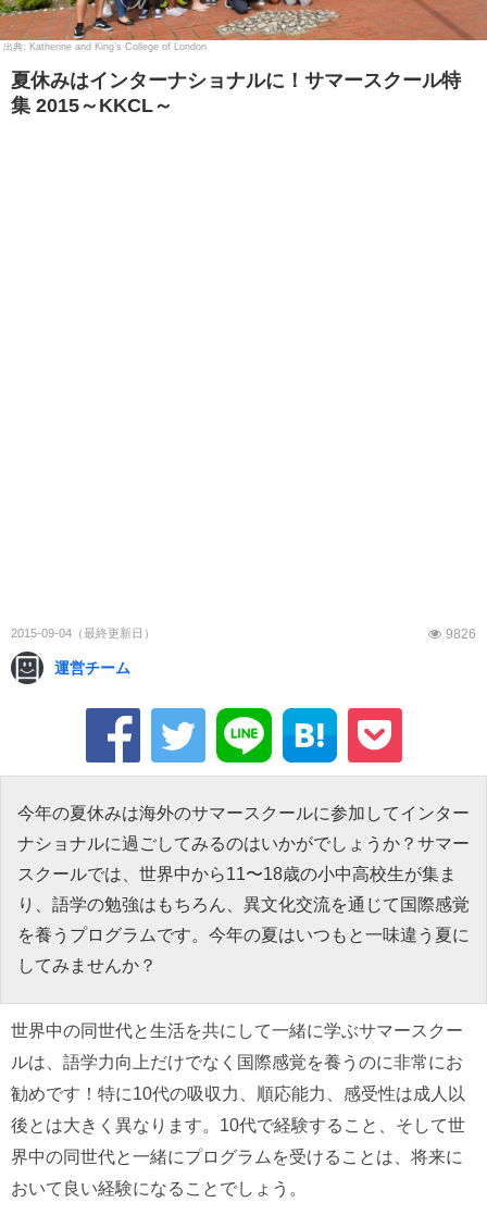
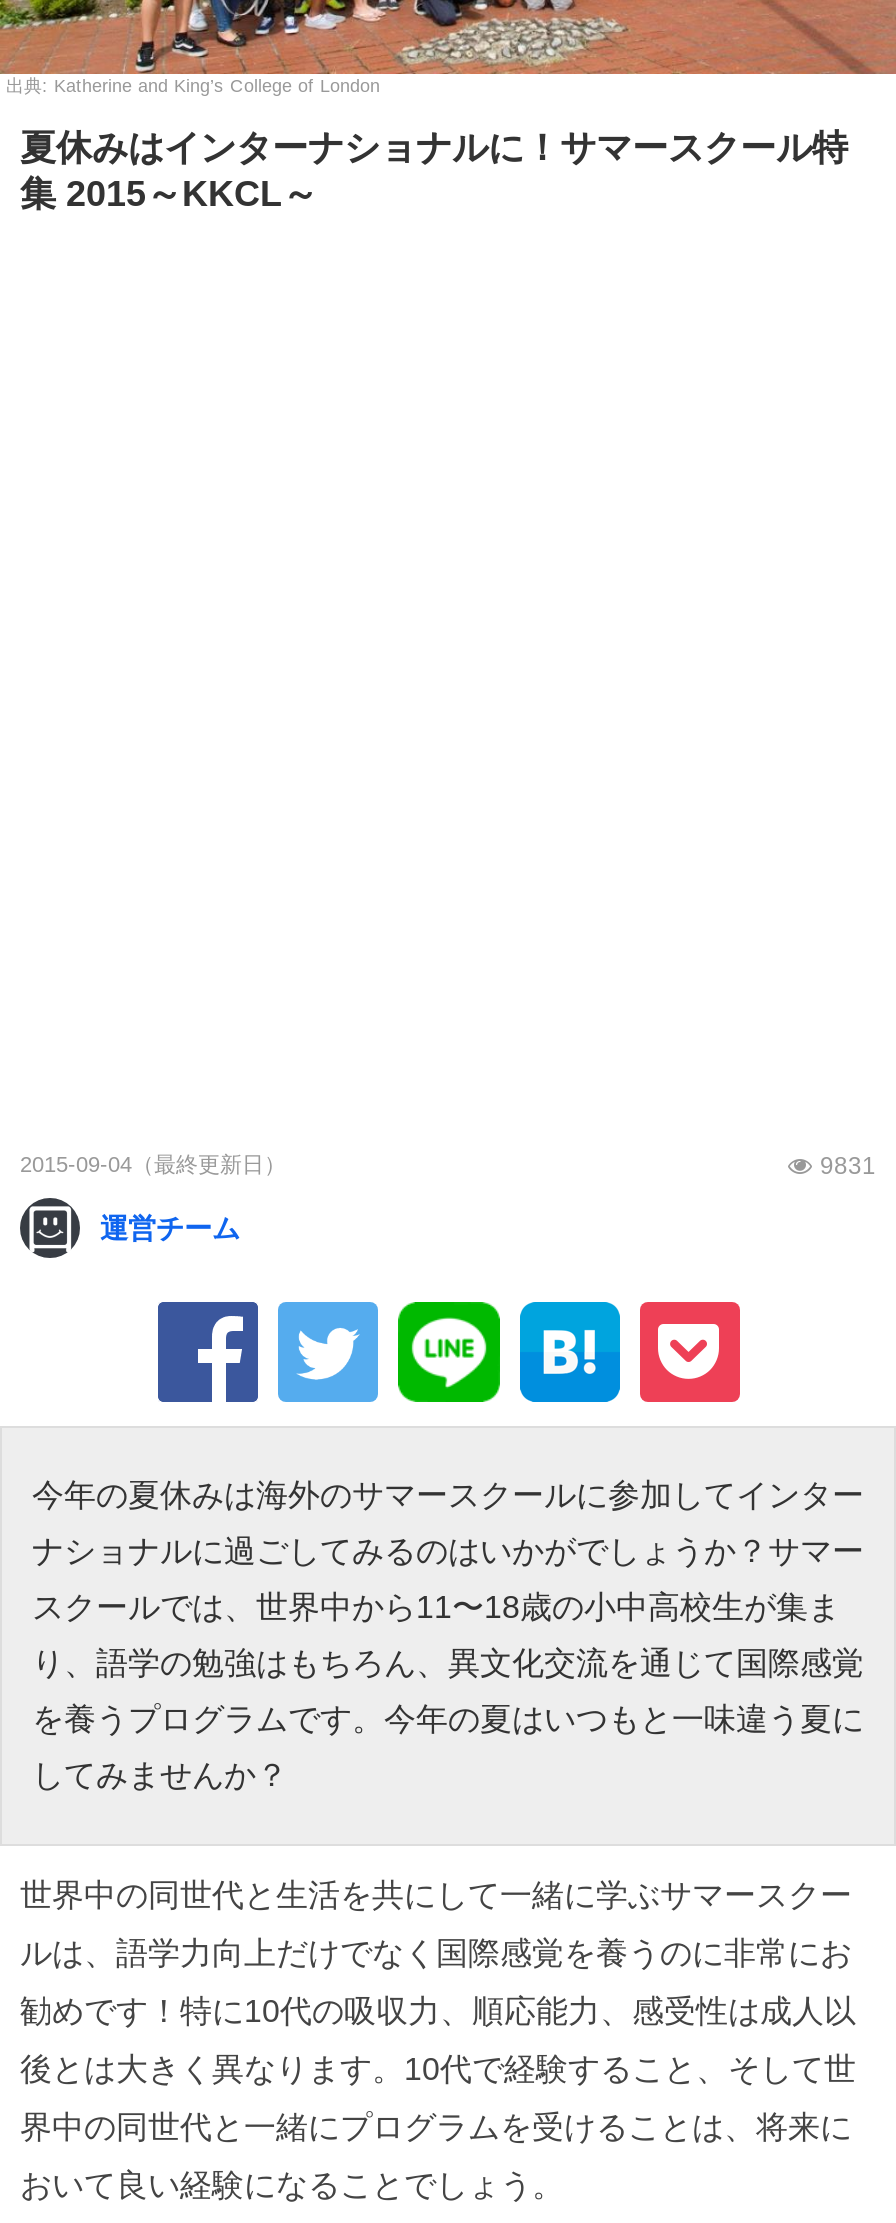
[446,626,476,642] 9826 -> [820,1152,876,1180] 9831

